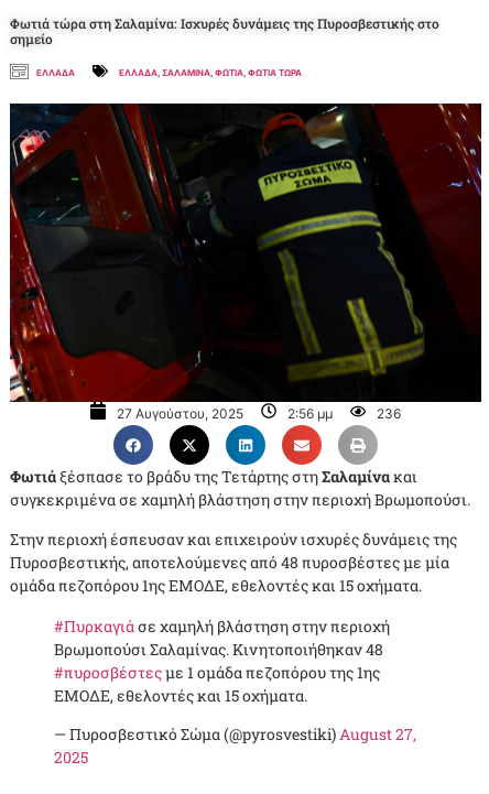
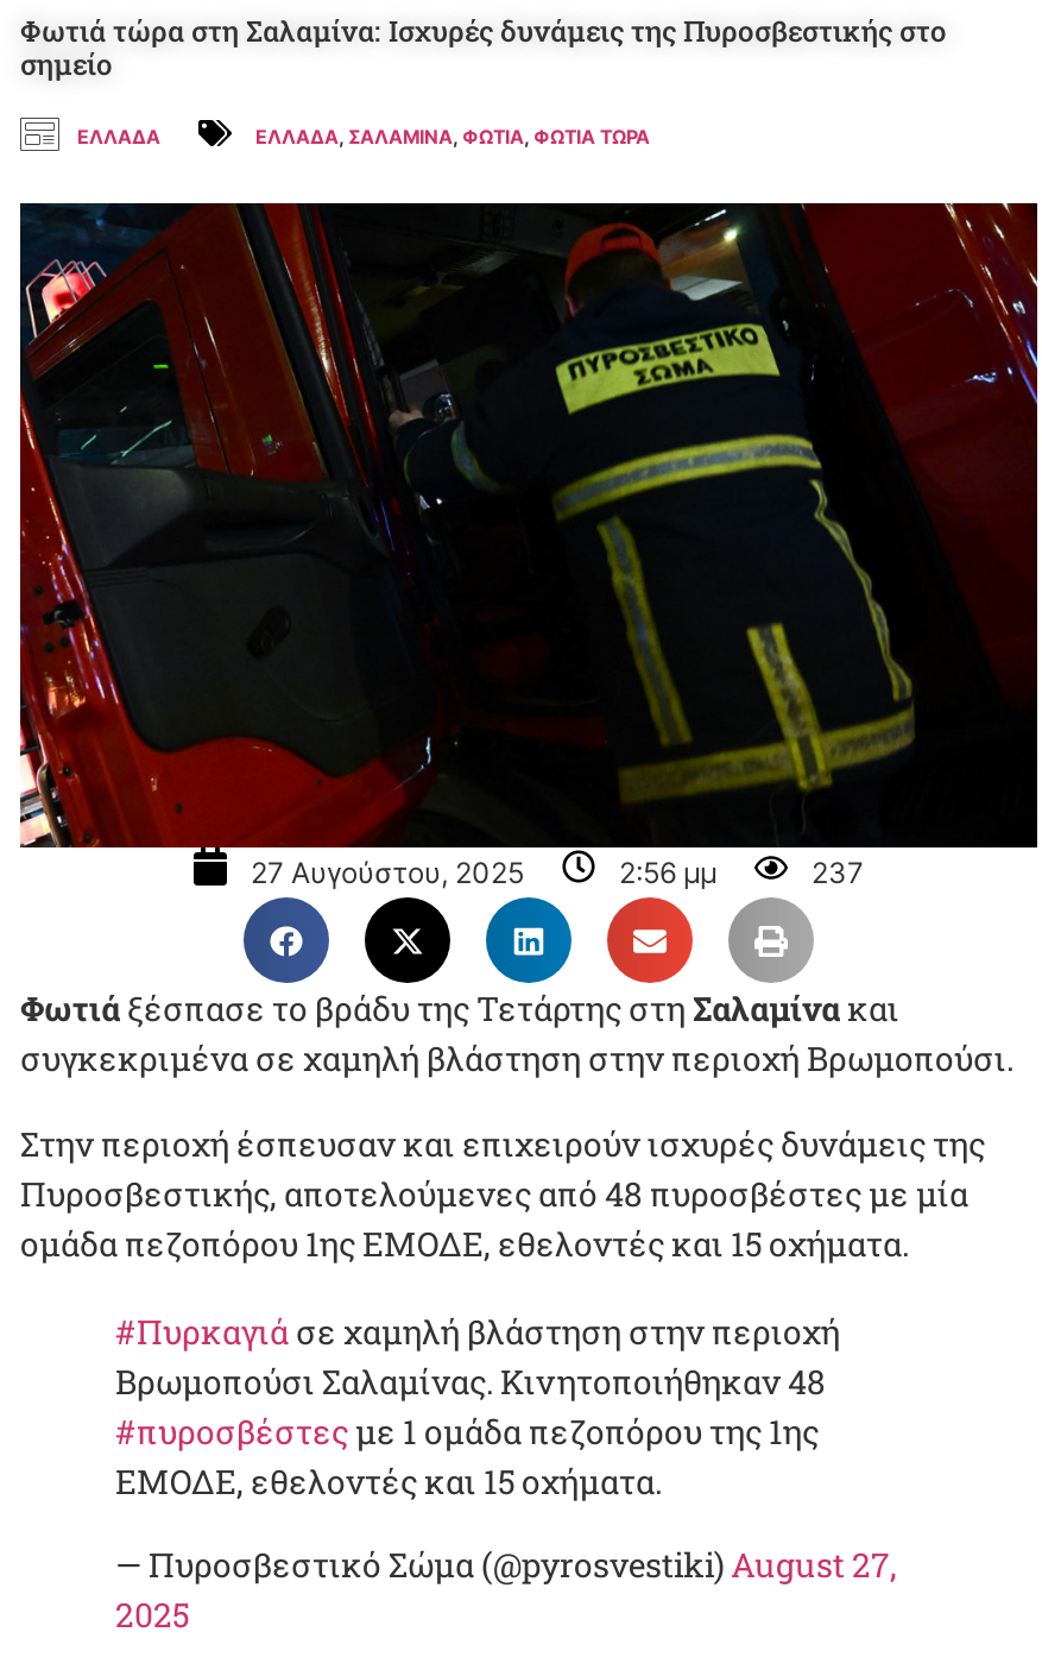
[377,405,401,422] 236 -> [812,854,864,890] 237

